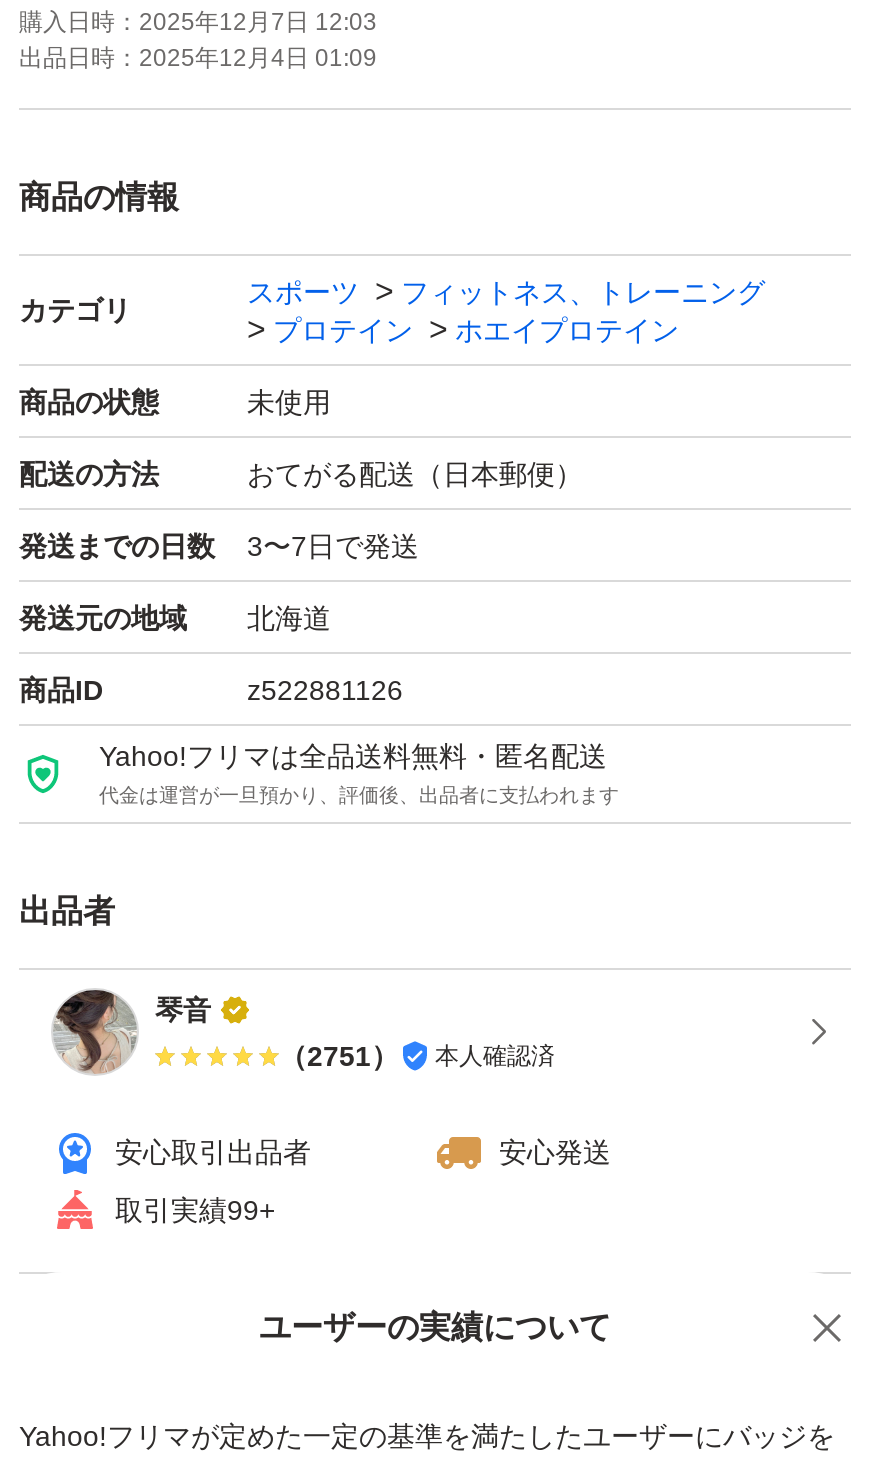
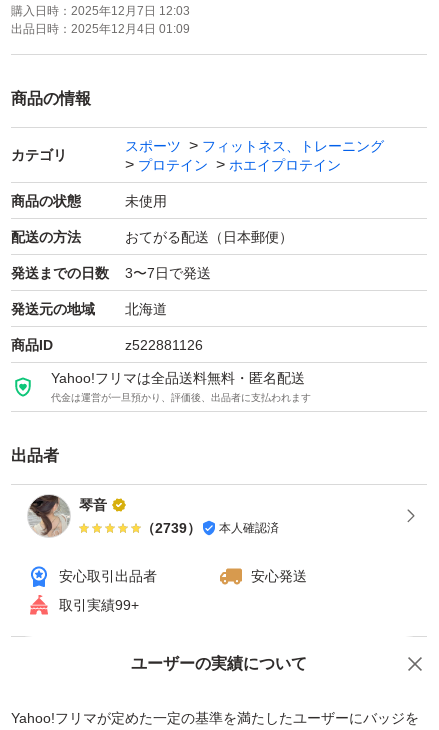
[279,1040,555,1072] （2751） 本人確認済 -> [141,520,279,536] （2739） 本人確認済

